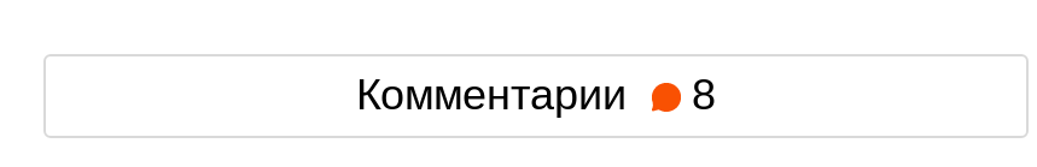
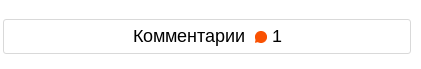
[356,71,716,119] Комментарии 8 -> [132,26,281,46] Комментарии 1

